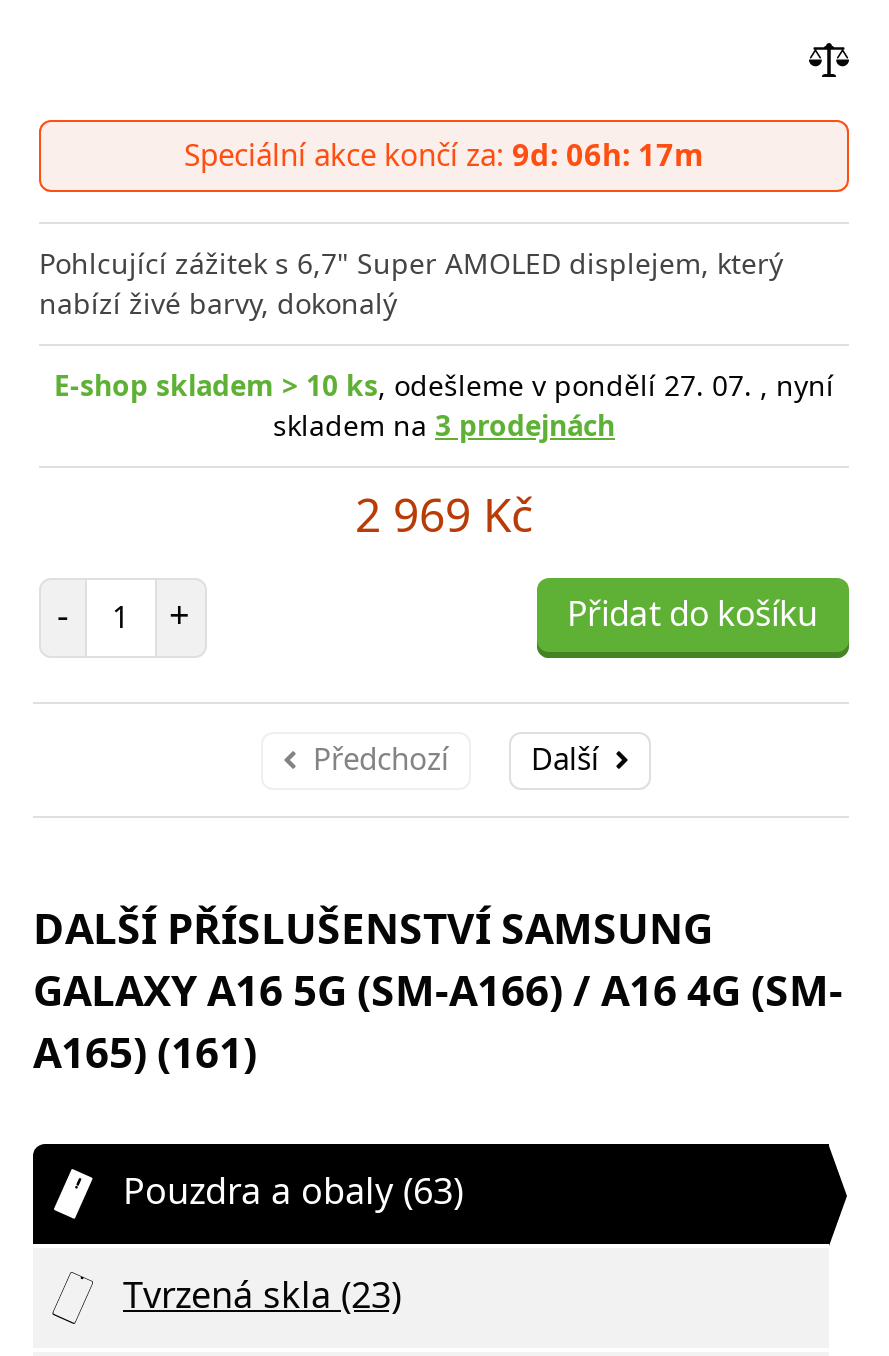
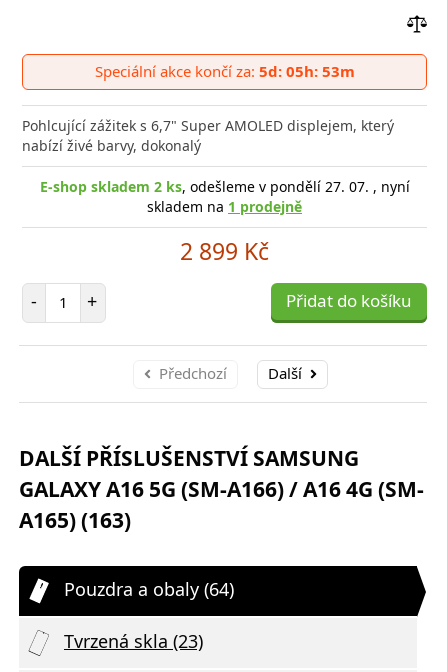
[184,133,704,173] Speciální akce končí za: 9d: 06h: 17m -> [94,60,354,80] Speciální akce končí za: 5d: 05h: 53m
[54,365,834,443] E-shop skladem > 10 ks, odešleme v pondělí 27. 07. , nyní | skladem na 3 prodejnách -> [39,176,409,215] E-shop skladem 2 ks, odešleme v pondělí 27. 07. , nyní | skladem na 1 prodejně
[355,481,533,545] 2 969 Kč -> [180,234,269,266] 2 899 Kč
[33,1023,257,1079] A165) (161) -> [19,505,131,533] A165) (163)
[123,1165,463,1213] Pouzdra a obaly (63) -> [64,576,234,600] Pouzdra a obaly (64)

